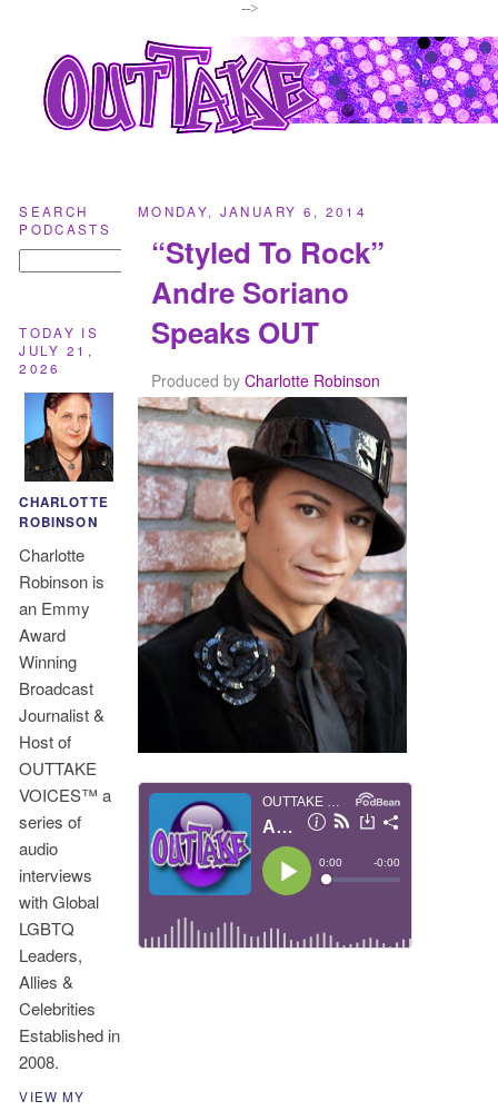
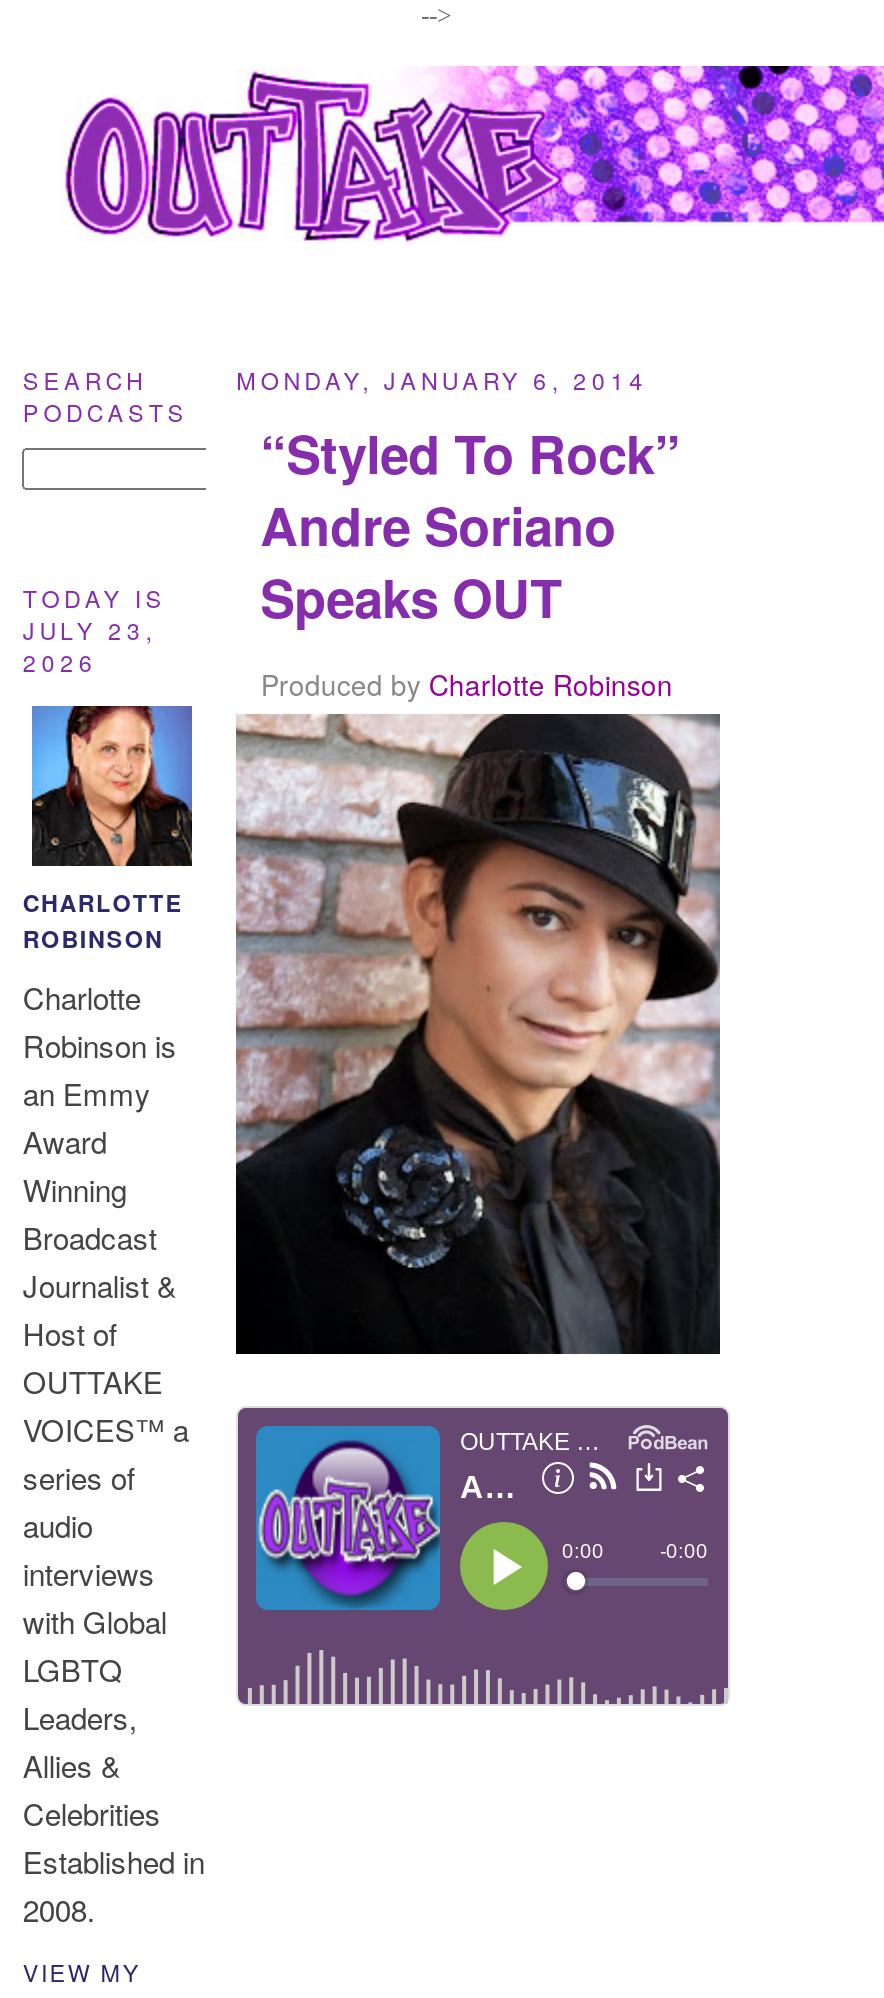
[19,342,93,360] JULY 21, -> [23,615,156,647] JULY 23,

